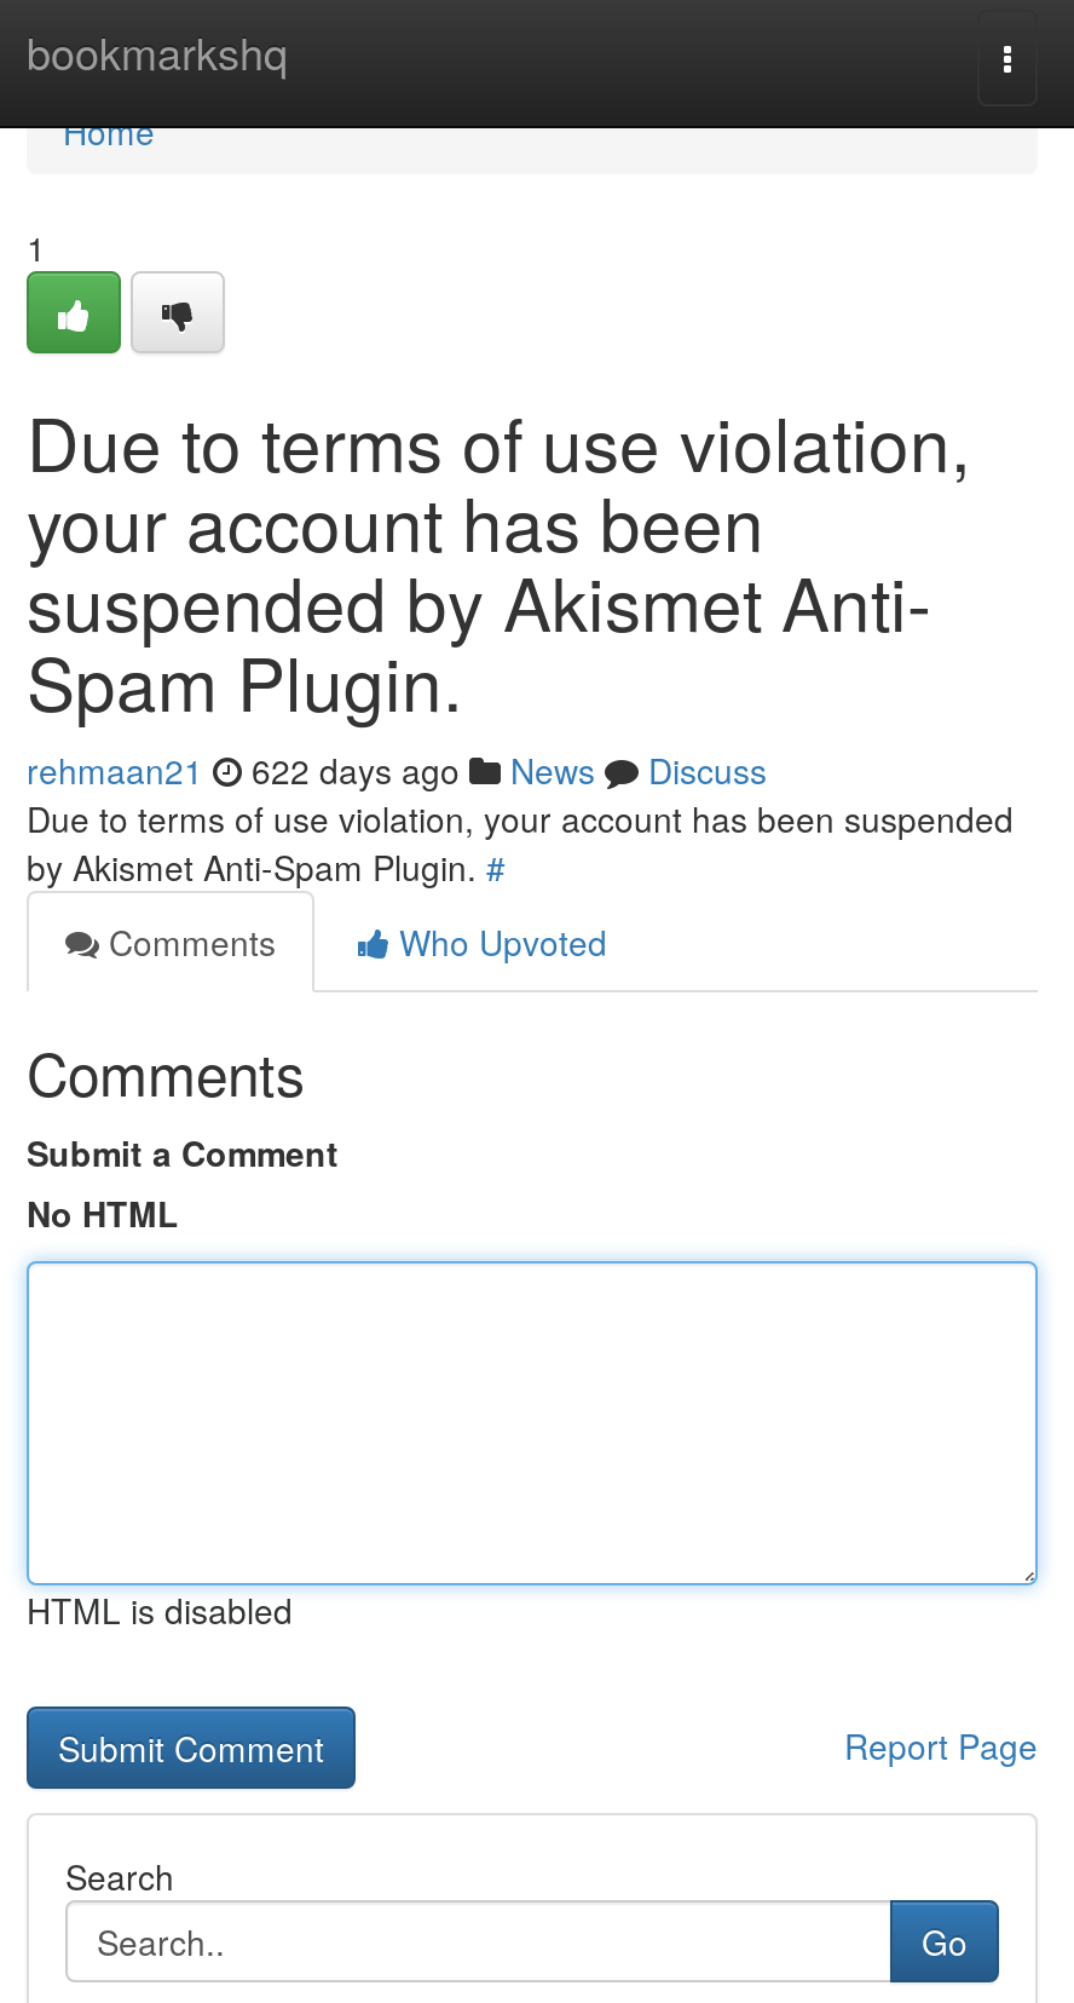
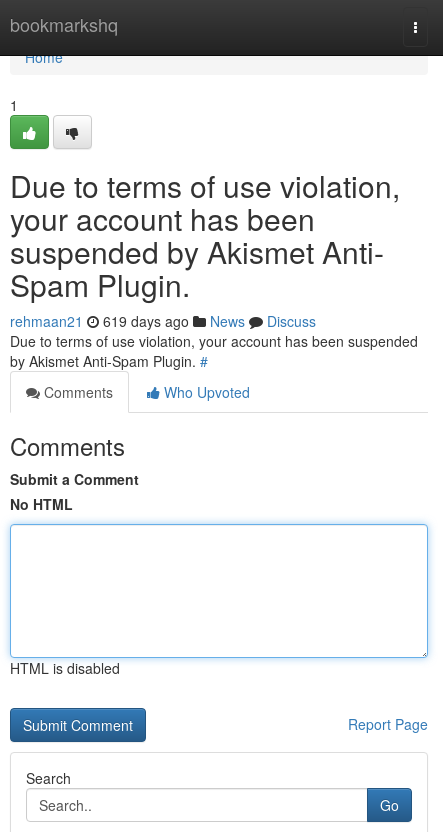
[27,746,767,794] rehmaan21 622 days ago News Discuss -> [10,311,316,331] rehmaan21 619 days ago News Discuss

